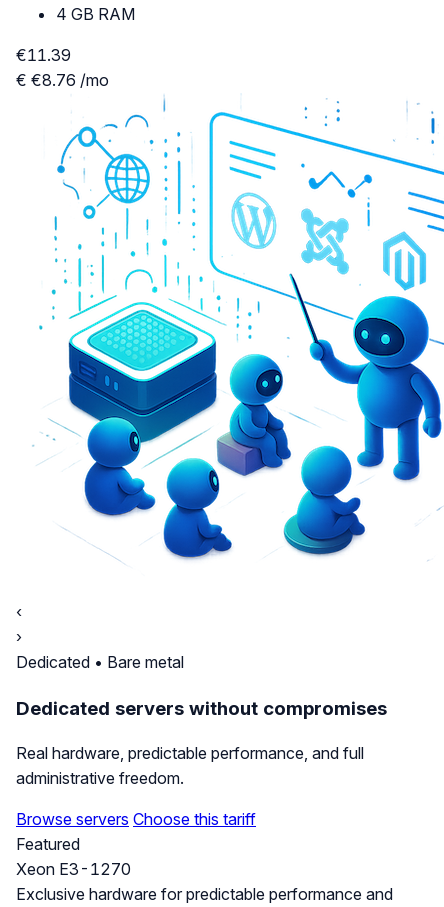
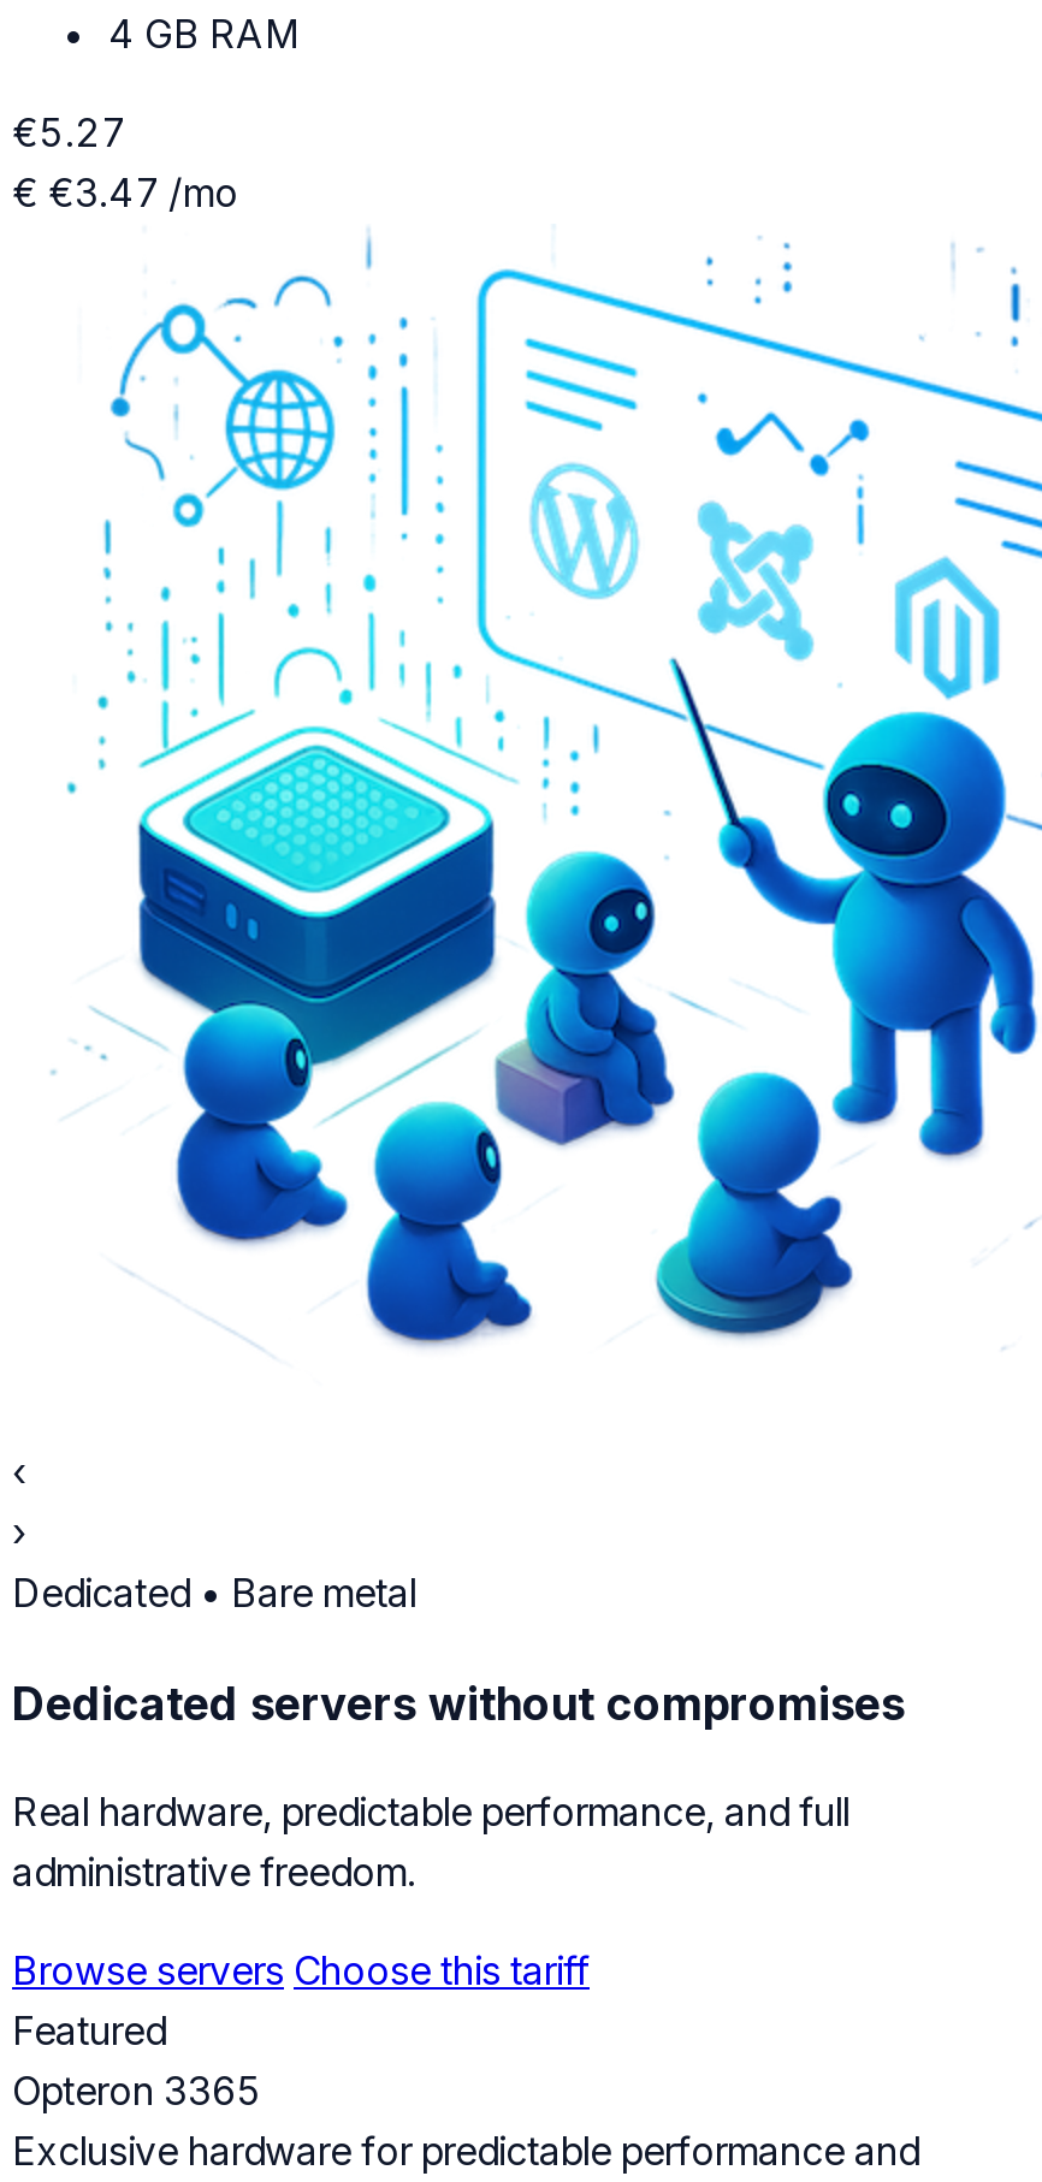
[16,45,71,65] €11.39 -> [12,108,125,156] €5.27
[16,70,109,90] € €8.76 /mo -> [12,168,238,216] € €3.47 /mo
[16,859,131,879] Xeon E3-1270 -> [12,2067,262,2115] Opteron 3365

